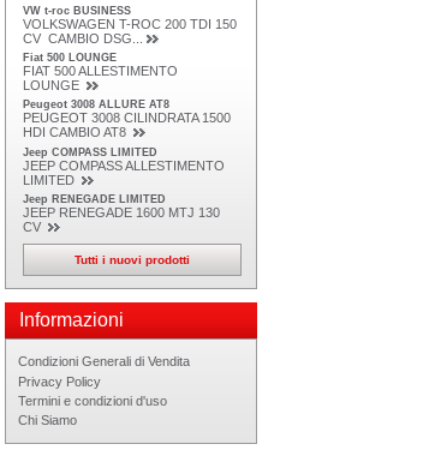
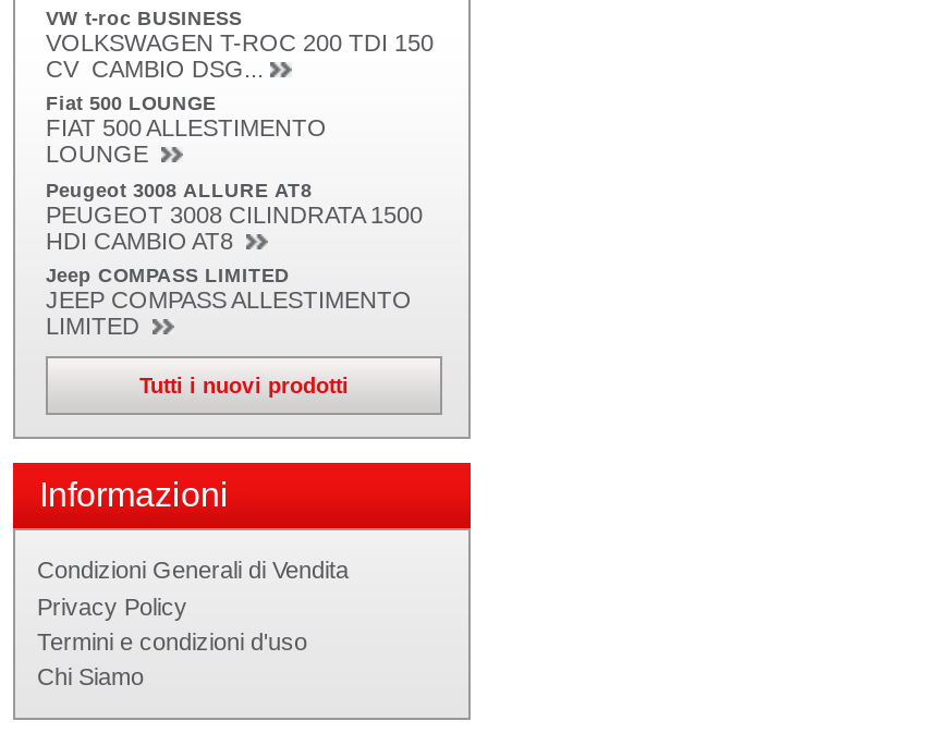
[23,193,220,234] Jeep RENEGADE LIMITED | JEEP RENEGADE 1600 MTJ 130 | CV -> none

